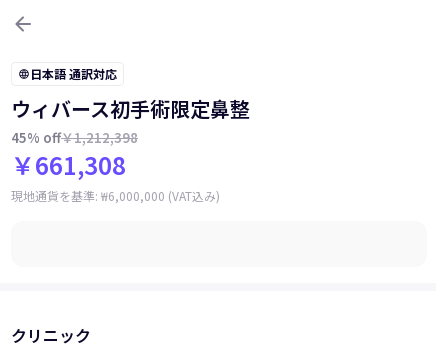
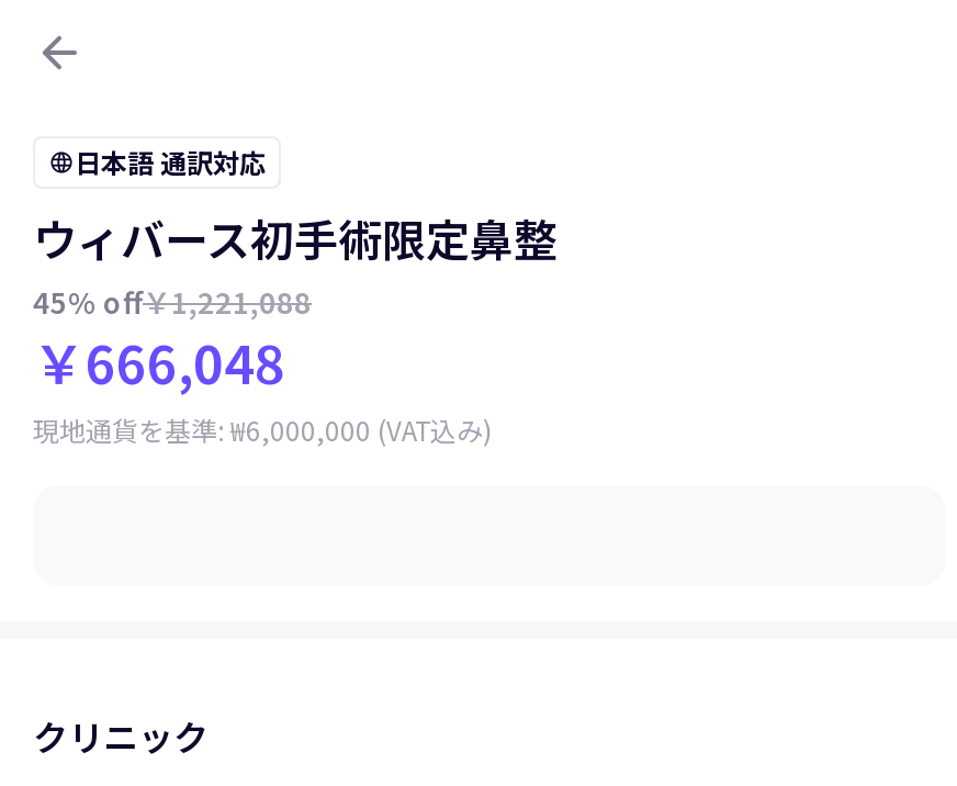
[11,128,138,147] 45% off￥1,212,398 -> [33,281,312,323] 45% off￥1,221,088
[11,147,126,182] ￥661,308 -> [33,323,285,400] ￥666,048

